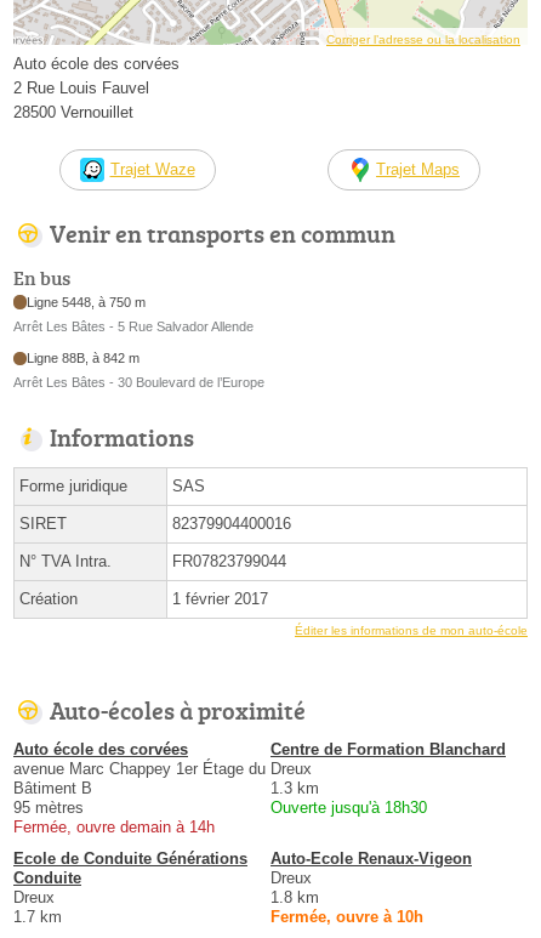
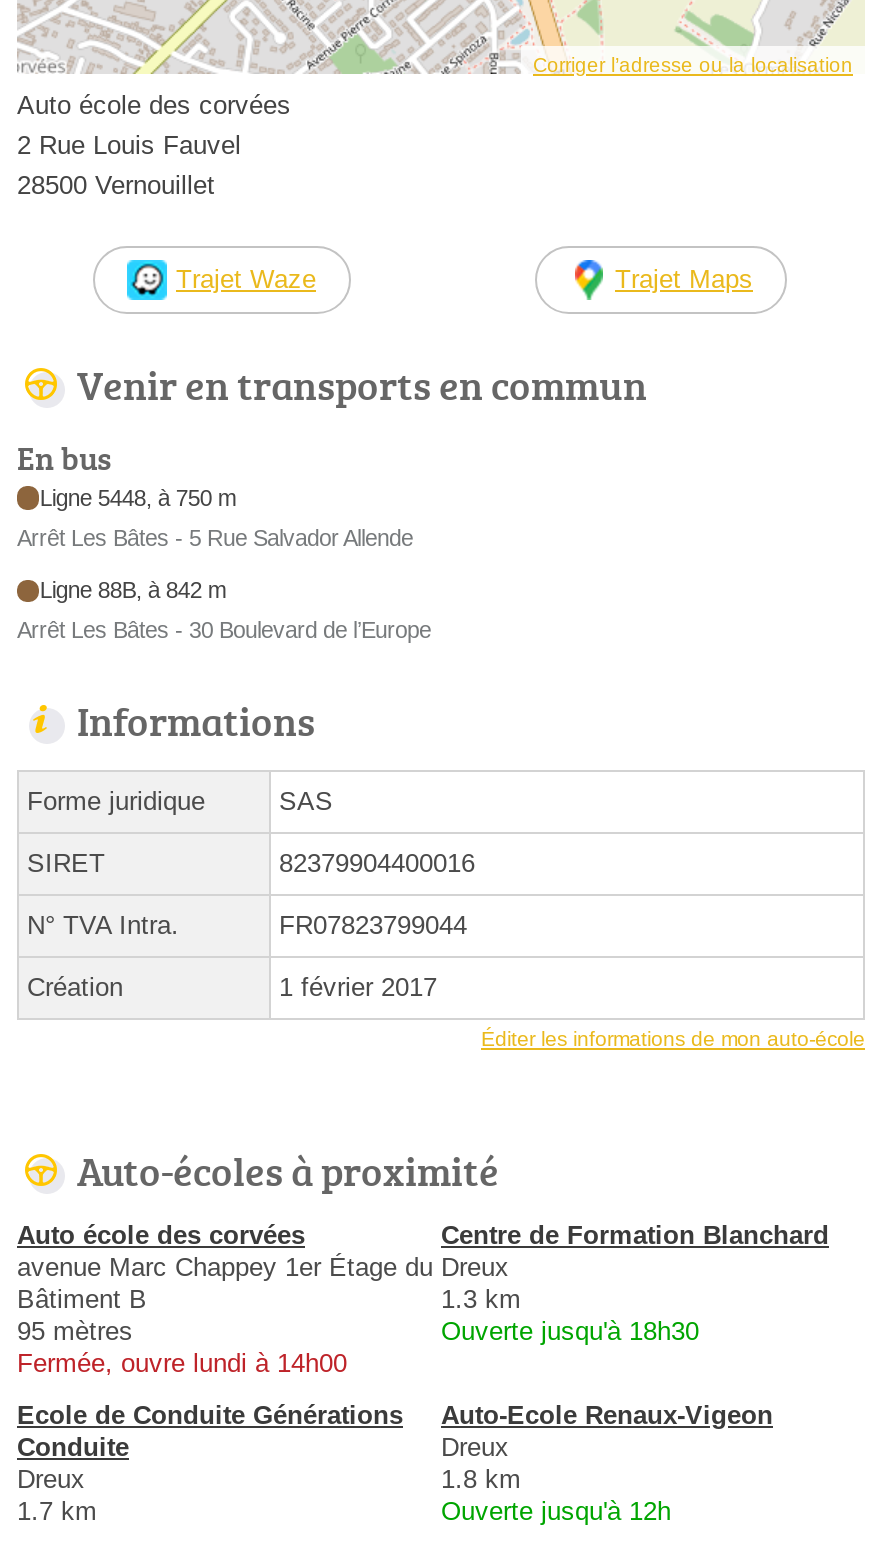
[13,818,215,837] Fermée, ouvre demain à 14h -> [17,1349,347,1379] Fermée, ouvre lundi à 14h00
[270,908,423,926] Fermée, ouvre à 10h -> [441,1497,671,1527] Ouverte jusqu'à 12h

